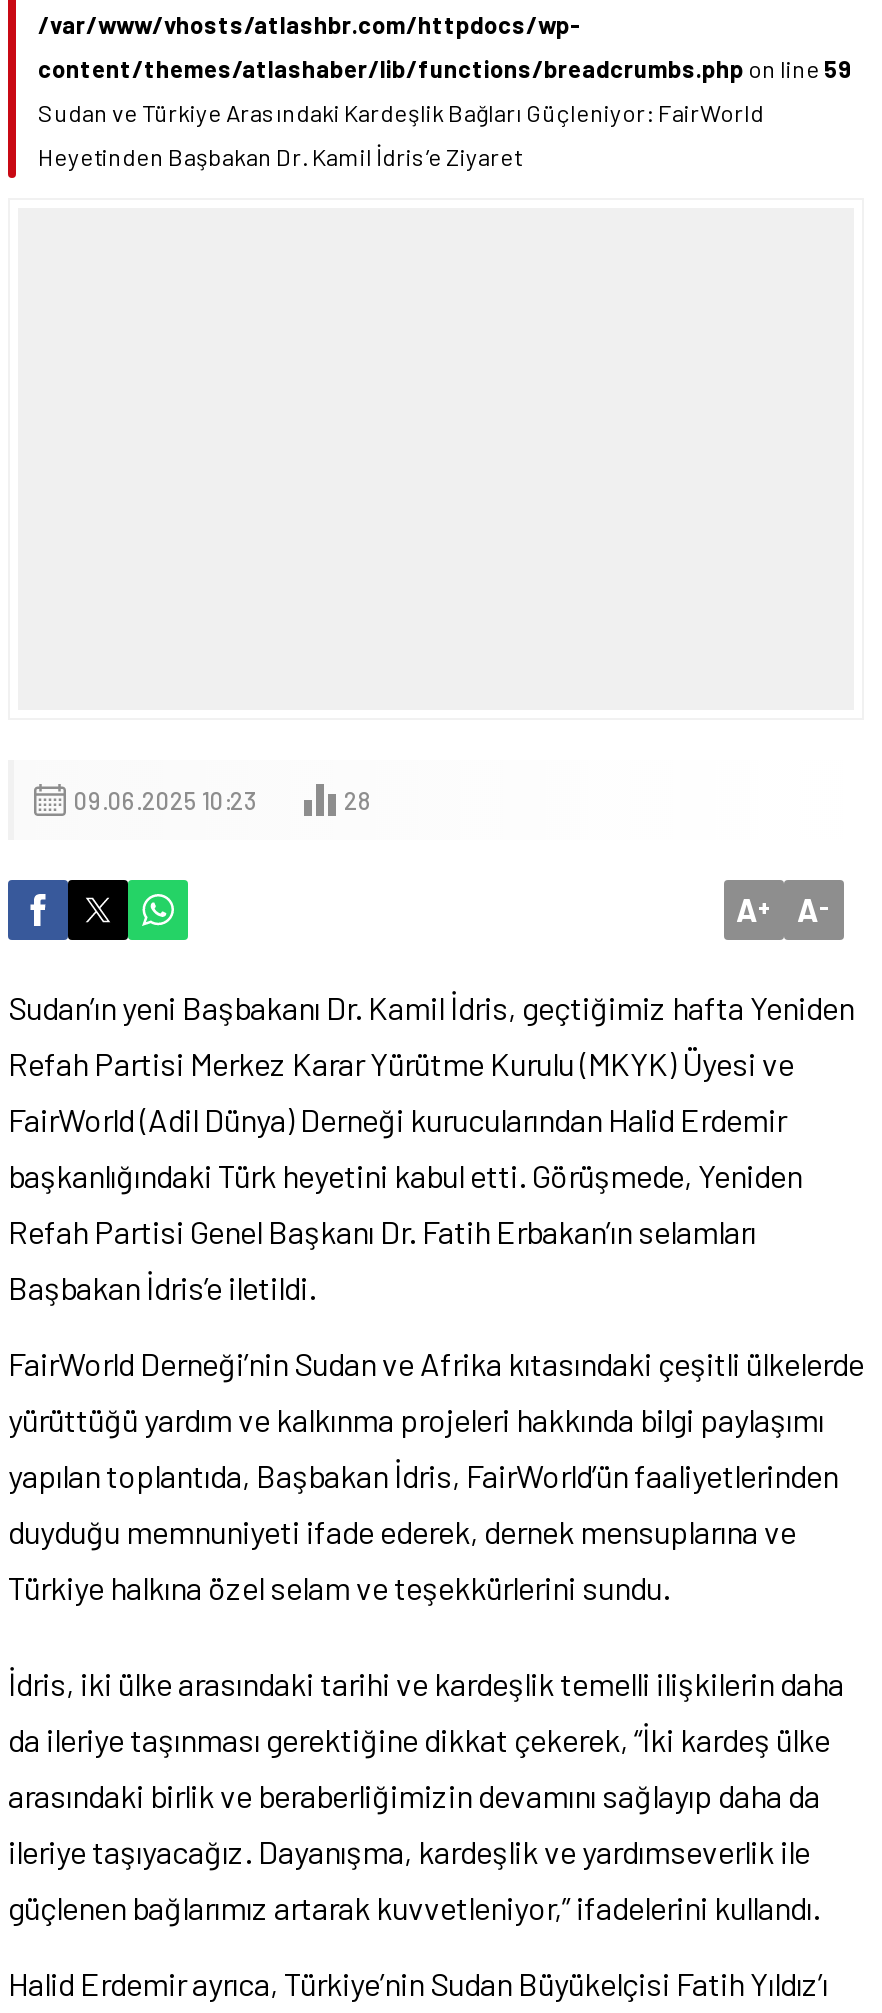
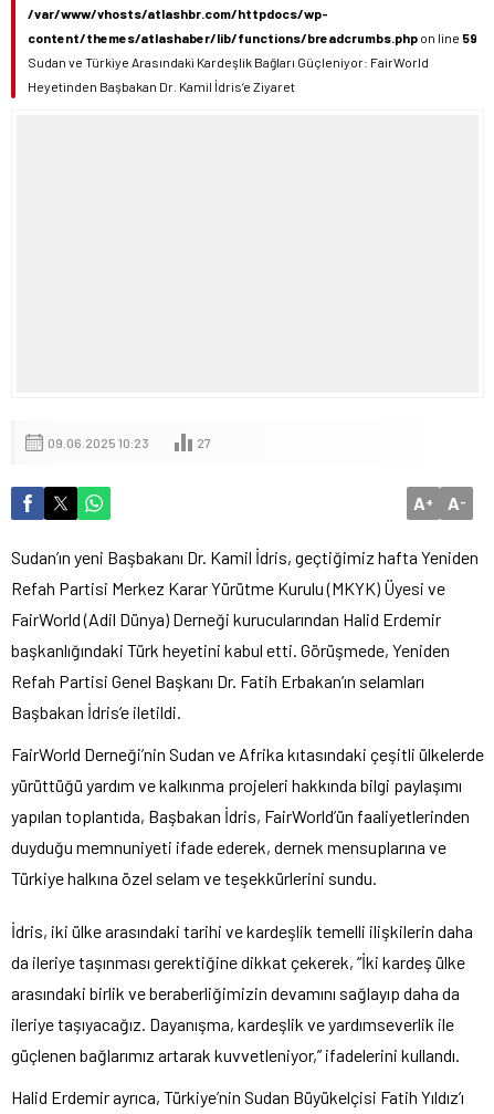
[344,786,372,814] 28 -> [197,435,211,450] 27

